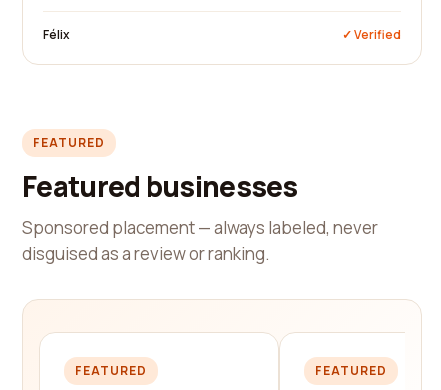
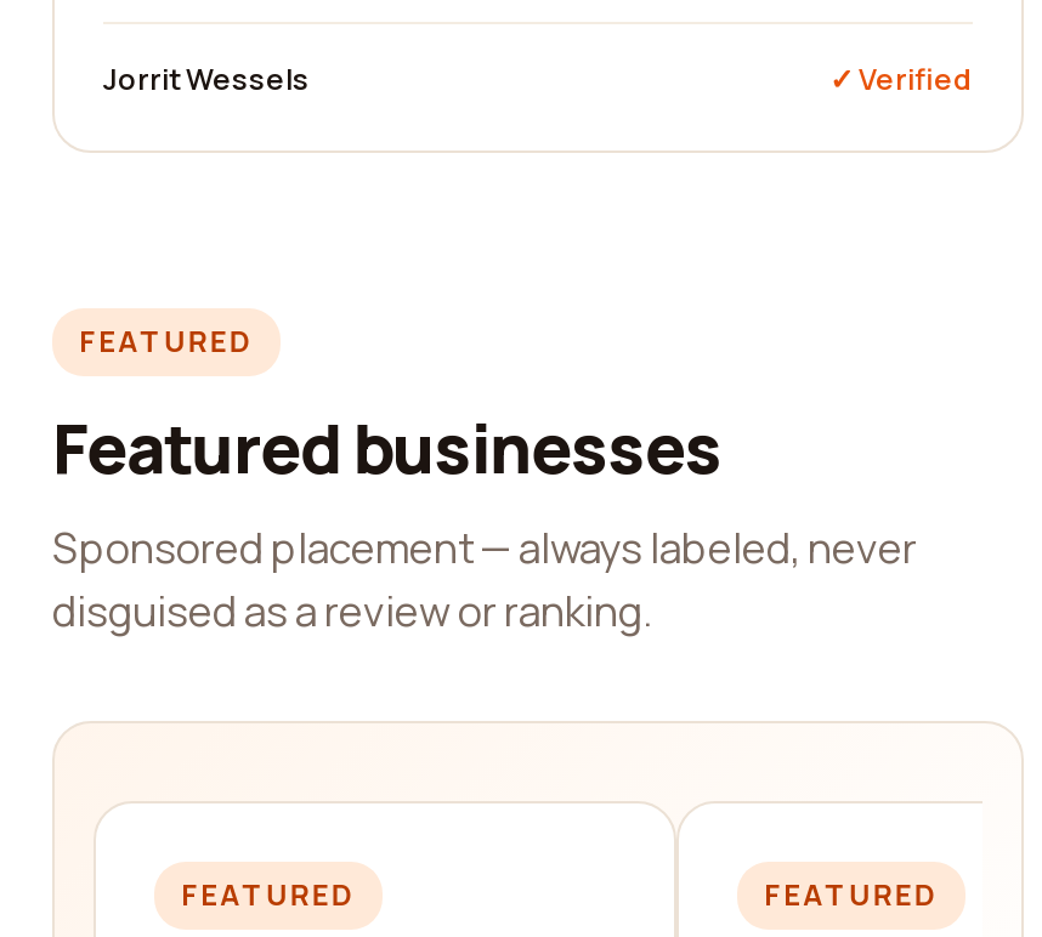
[43,26,70,43] Félix -> [103,58,310,100] Jorrit Wessels

